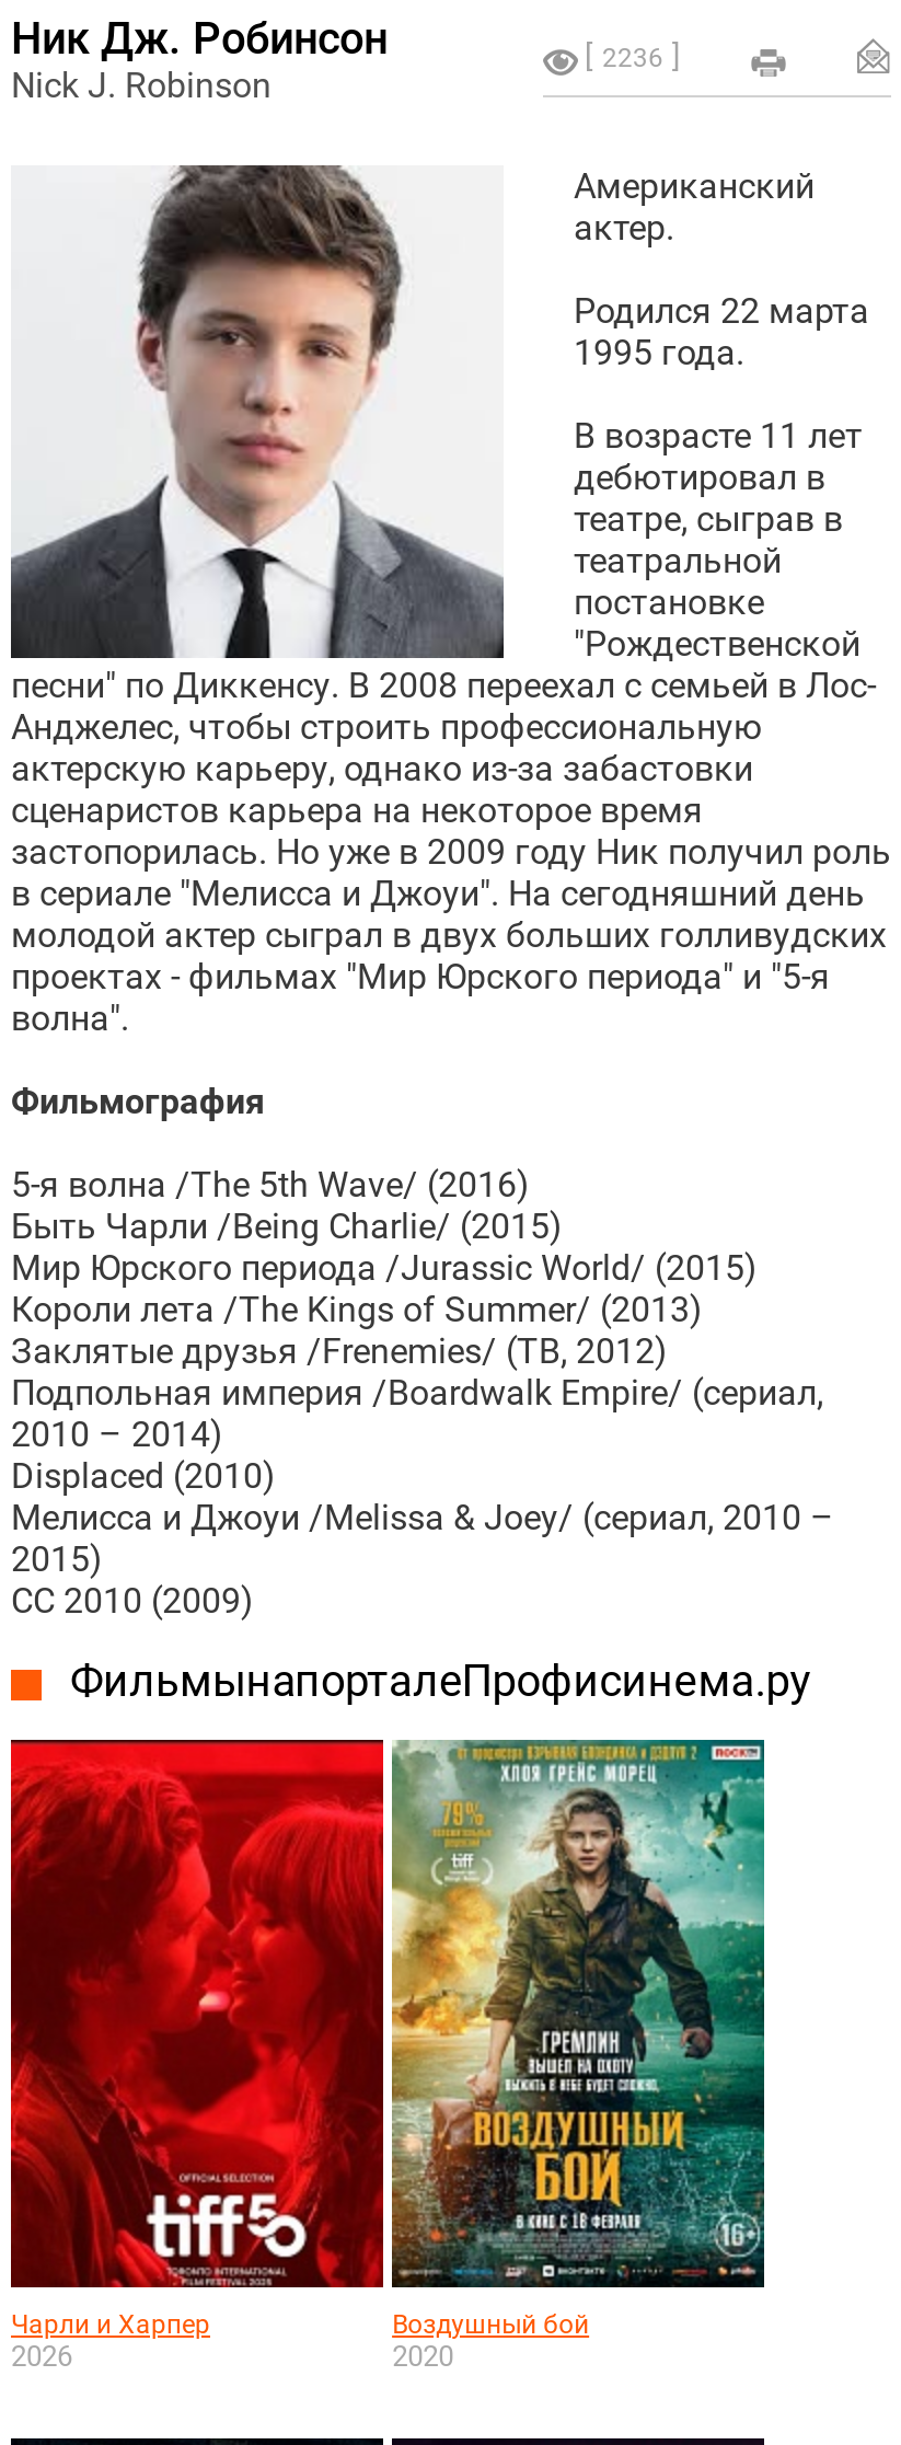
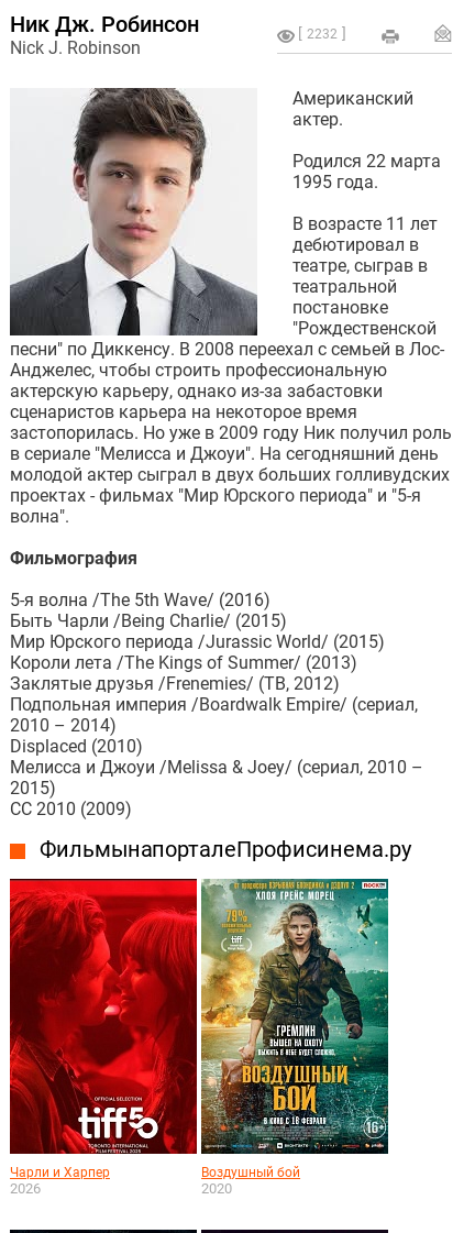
[602,43,663,73] 2236 -> [307,26,338,42] 2232

